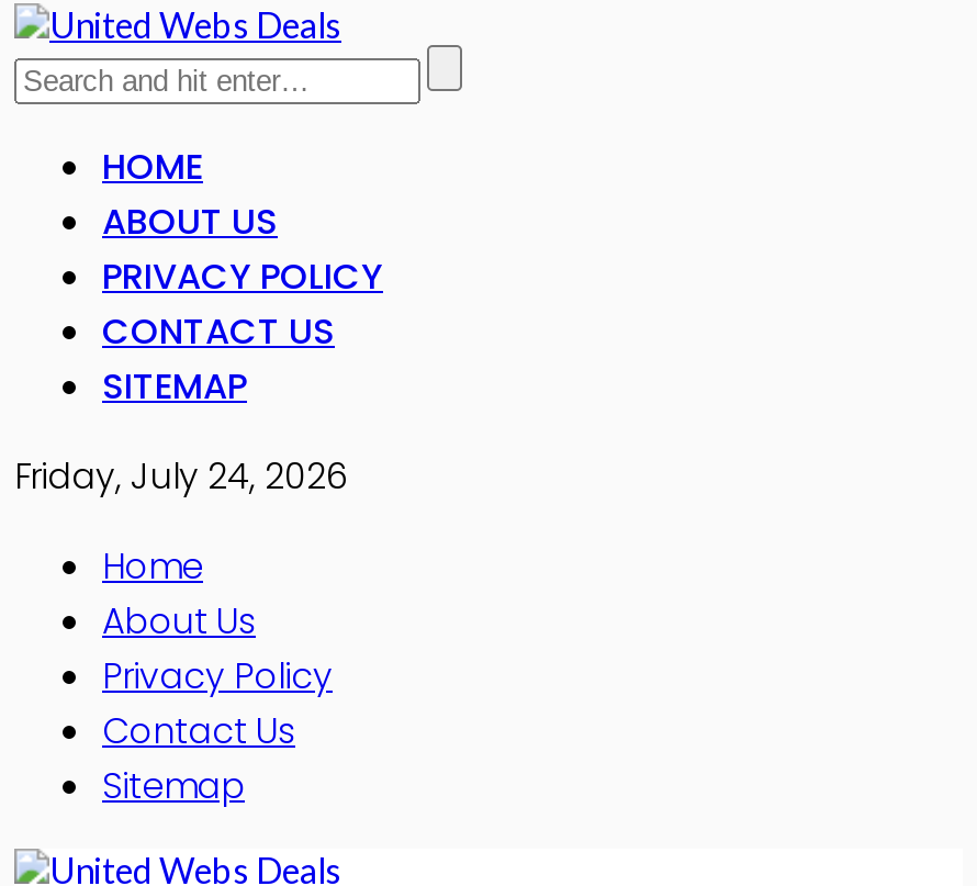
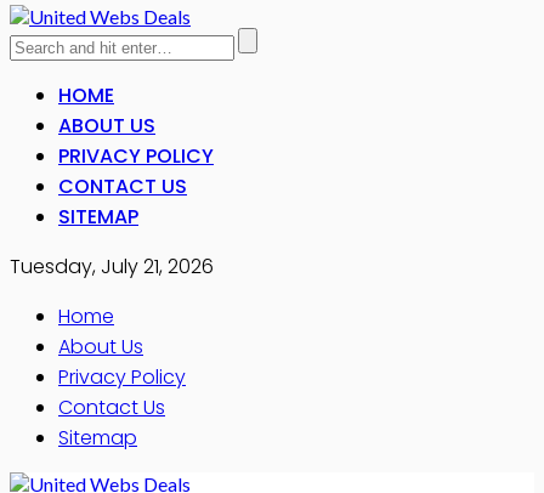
[14,451,348,502] Friday, July 24, 2026 -> [10,253,214,280] Tuesday, July 21, 2026

